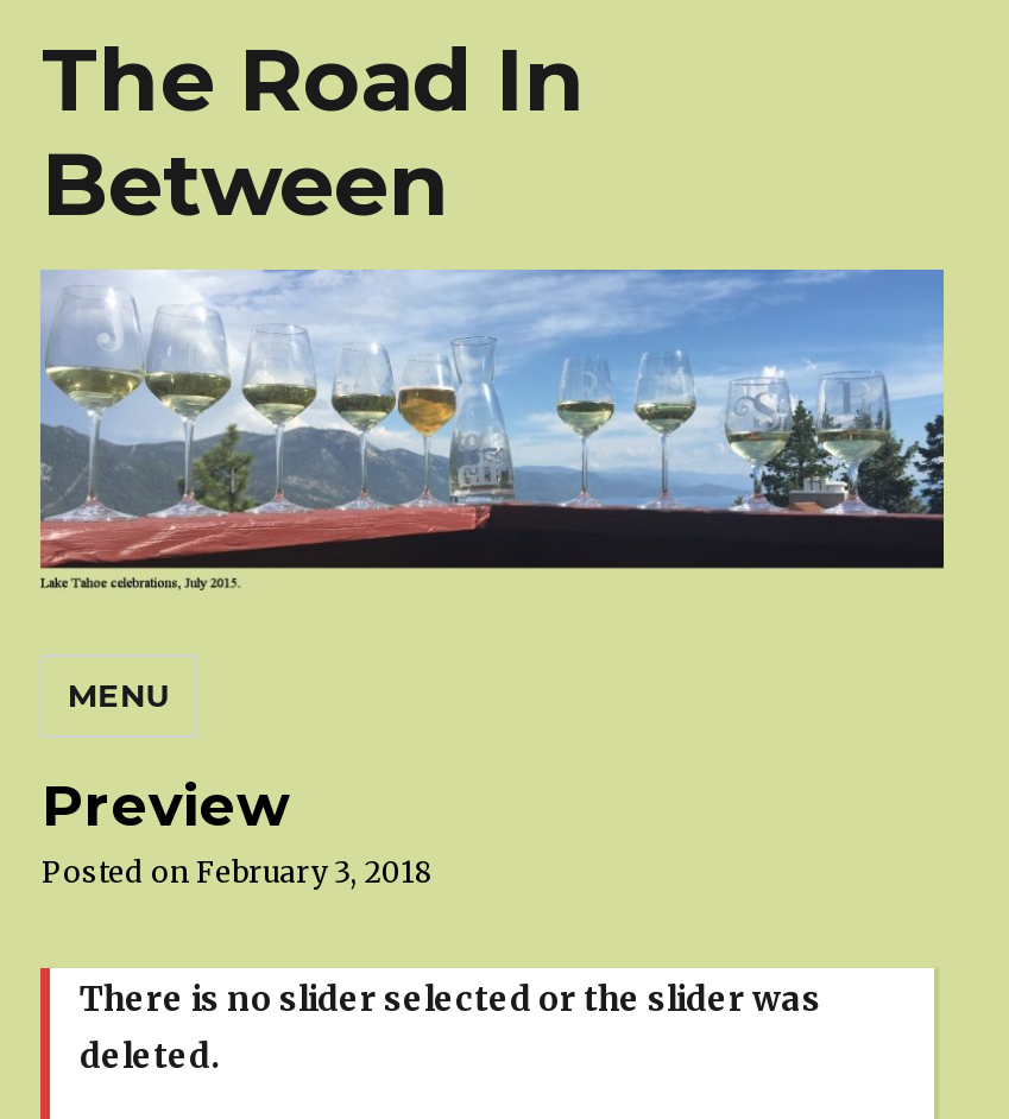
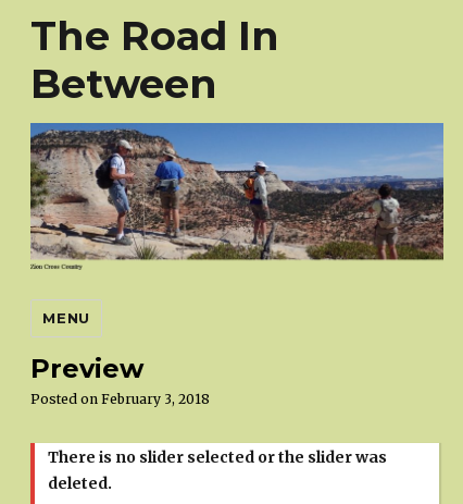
[40,267,944,590] [image] -> [29,122,445,269] [image]

